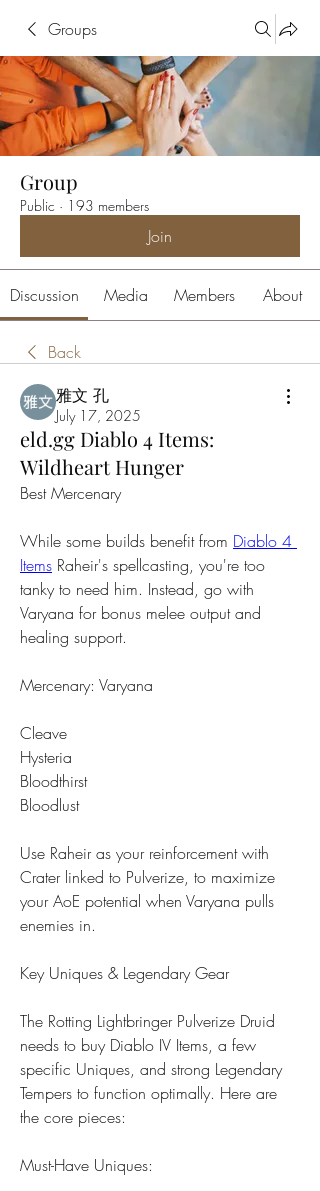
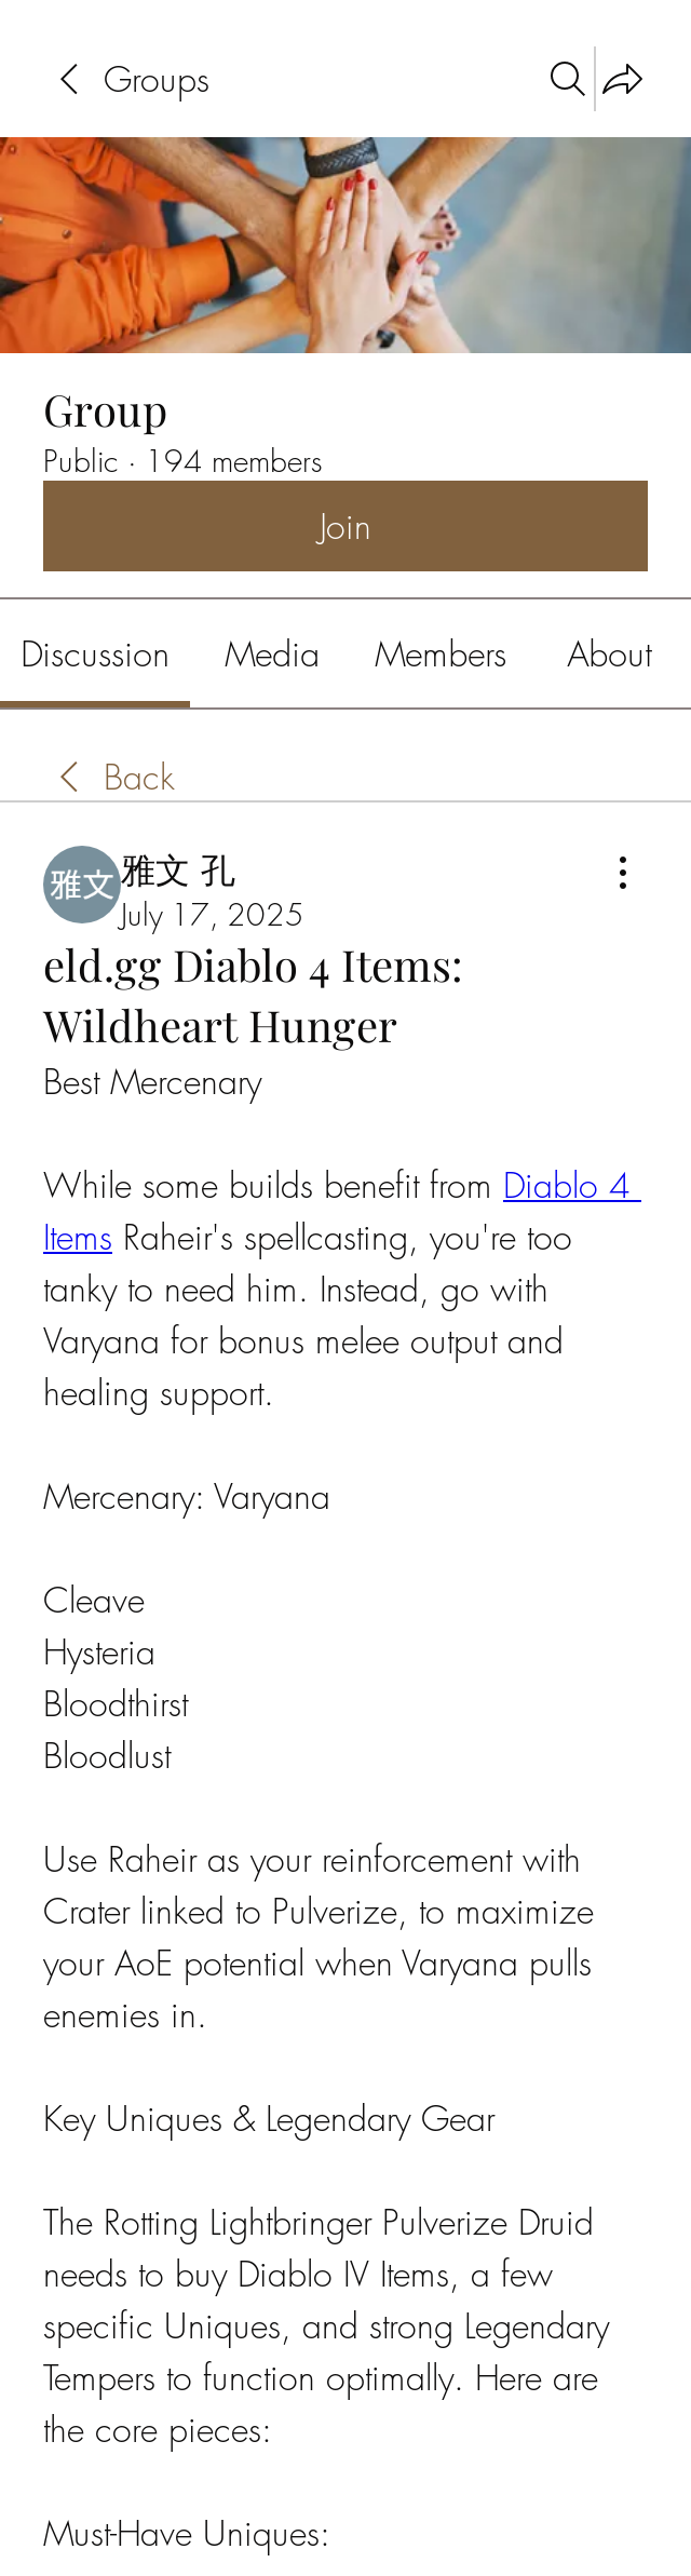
[20,196,149,215] Public · 193 members -> [43,440,322,481] Public · 194 members

